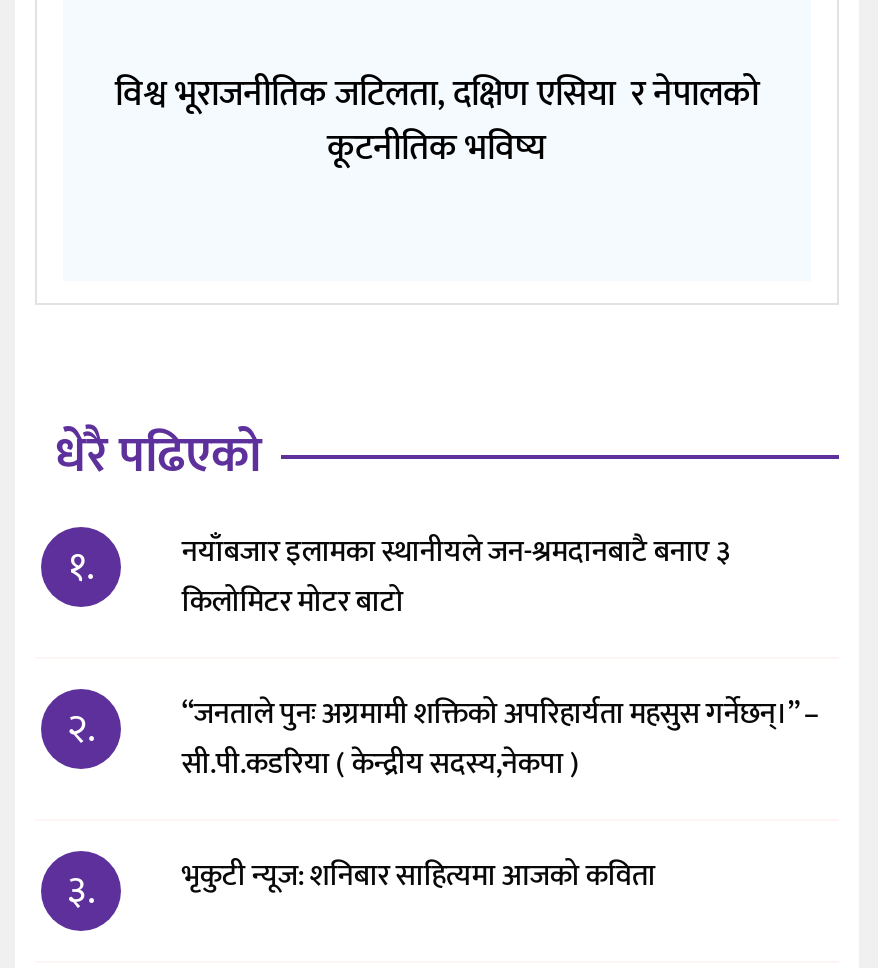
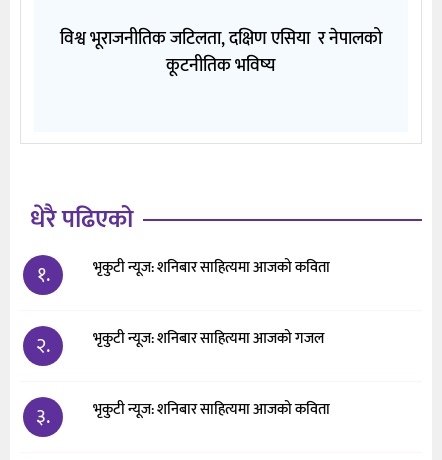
[182,528,730,628] नयाँबजार इलामका स्थानीयले जन-श्रमदानबाटै बनाए ३ | किलोमिटर मोटर बाटो -> [93,255,330,280] भृकुटी न्यूज: शनिबार साहित्यमा आजको कविता
[182,690,820,790] “जनताले पुनः अग्रमामी शक्तिको अपरिहार्यता महसुस गर्नेछन्।” – | सी.पी.कडरिया ( केन्द्रीय सदस्य,नेकपा ) -> [93,326,324,351] भृकुटी न्यूज: शनिबार साहित्यमा आजको गजल

